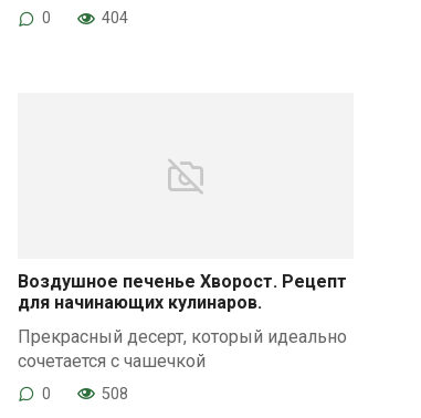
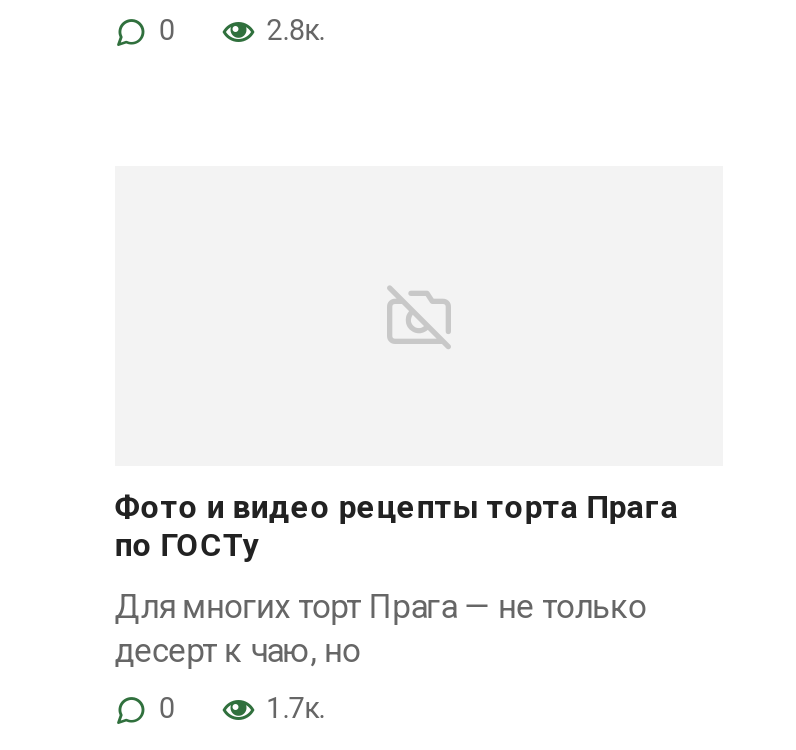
[101,9,128,28] 404 -> [267,15,325,49] 2.8к.
[17,271,347,313] Воздушное печенье Хворост. Рецепт | для начинающих кулинаров. -> [115,488,679,564] Фото и видео рецепты торта Прага | по ГОСТу
[17,326,347,372] Прекрасный десерт, который идеально | сочетается с чашечкой -> [115,588,647,670] Для многих торт Прага — не только | десерт к чаю, но
[101,384,128,403] 508 -> [267,693,325,727] 1.7к.

